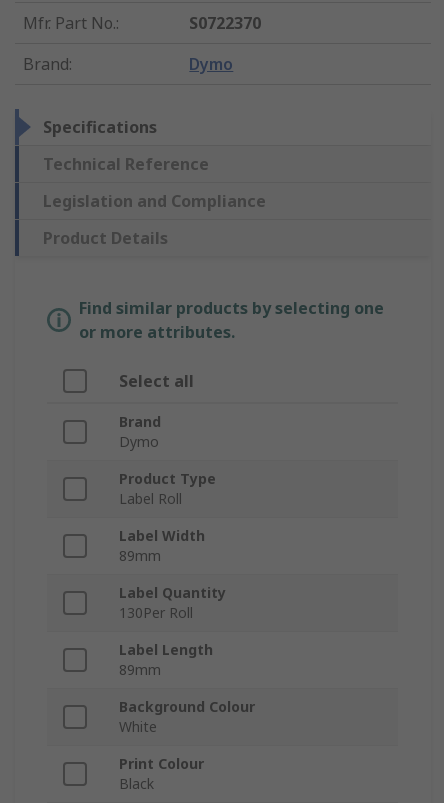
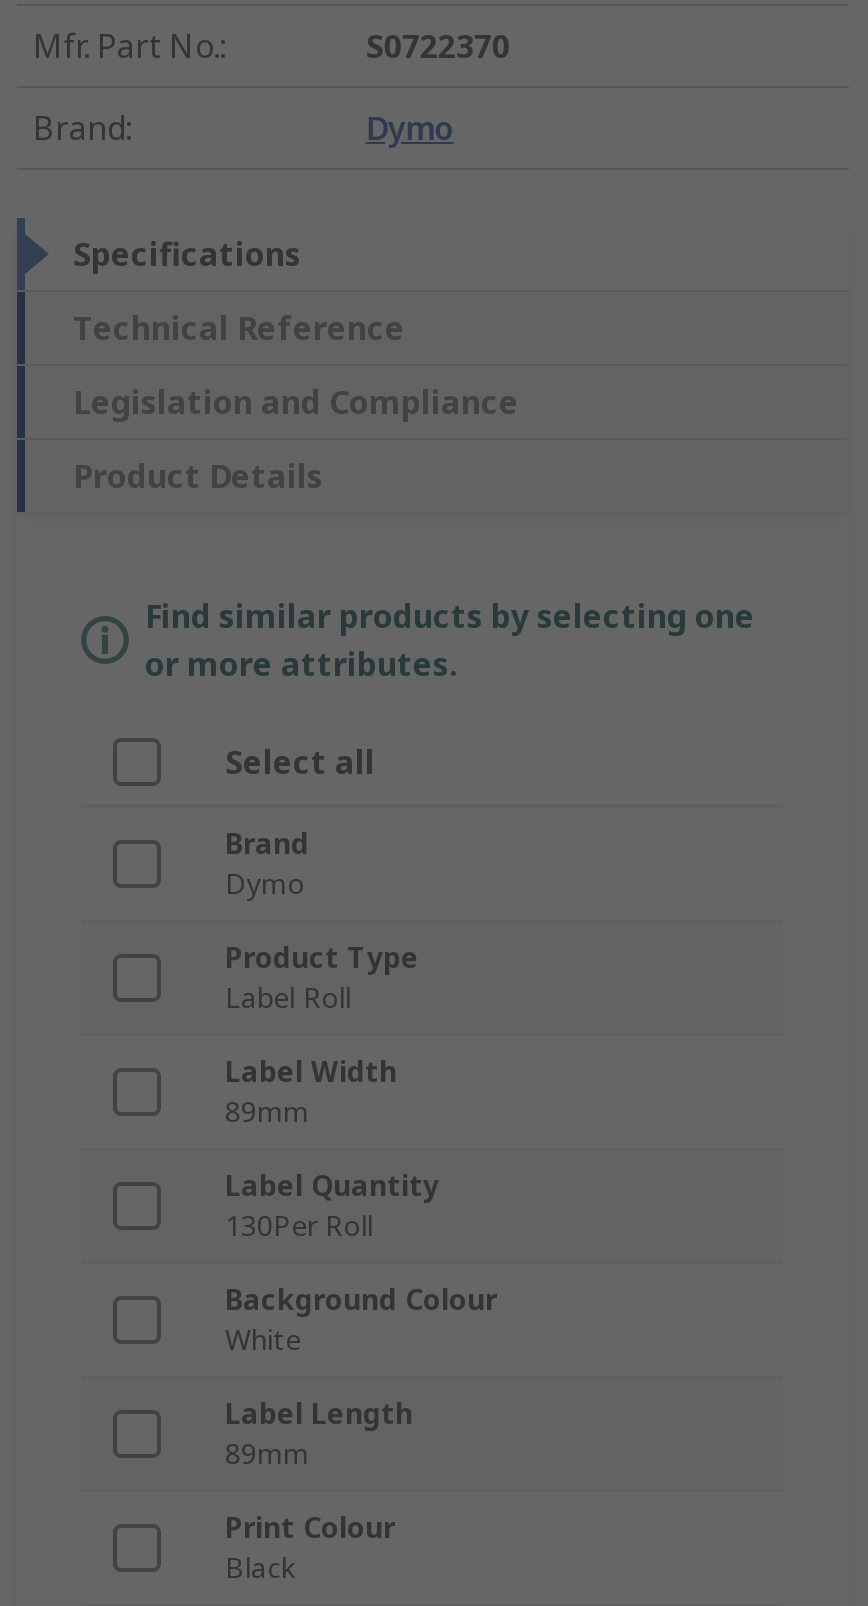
moved [119,640,213,679] -> [225,1395,413,1473]: Label Length | 89mm
moved [119,697,255,736] -> [225,1281,497,1359]: Background Colour | White

